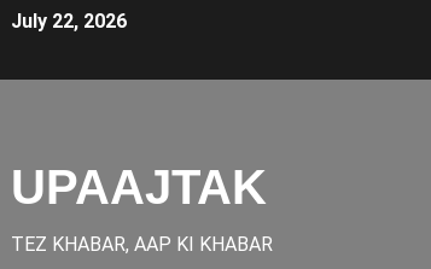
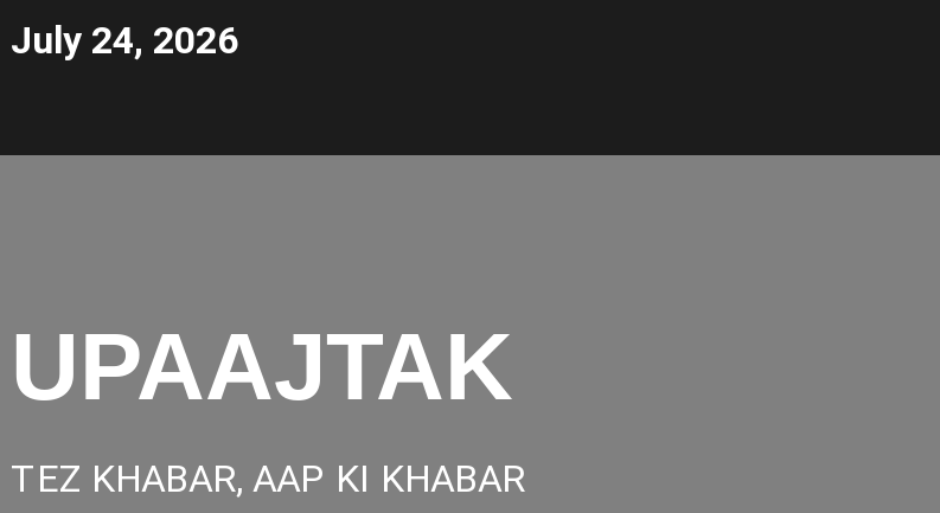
[11,10,127,33] July 22, 2026 -> [11,18,238,64] July 24, 2026

